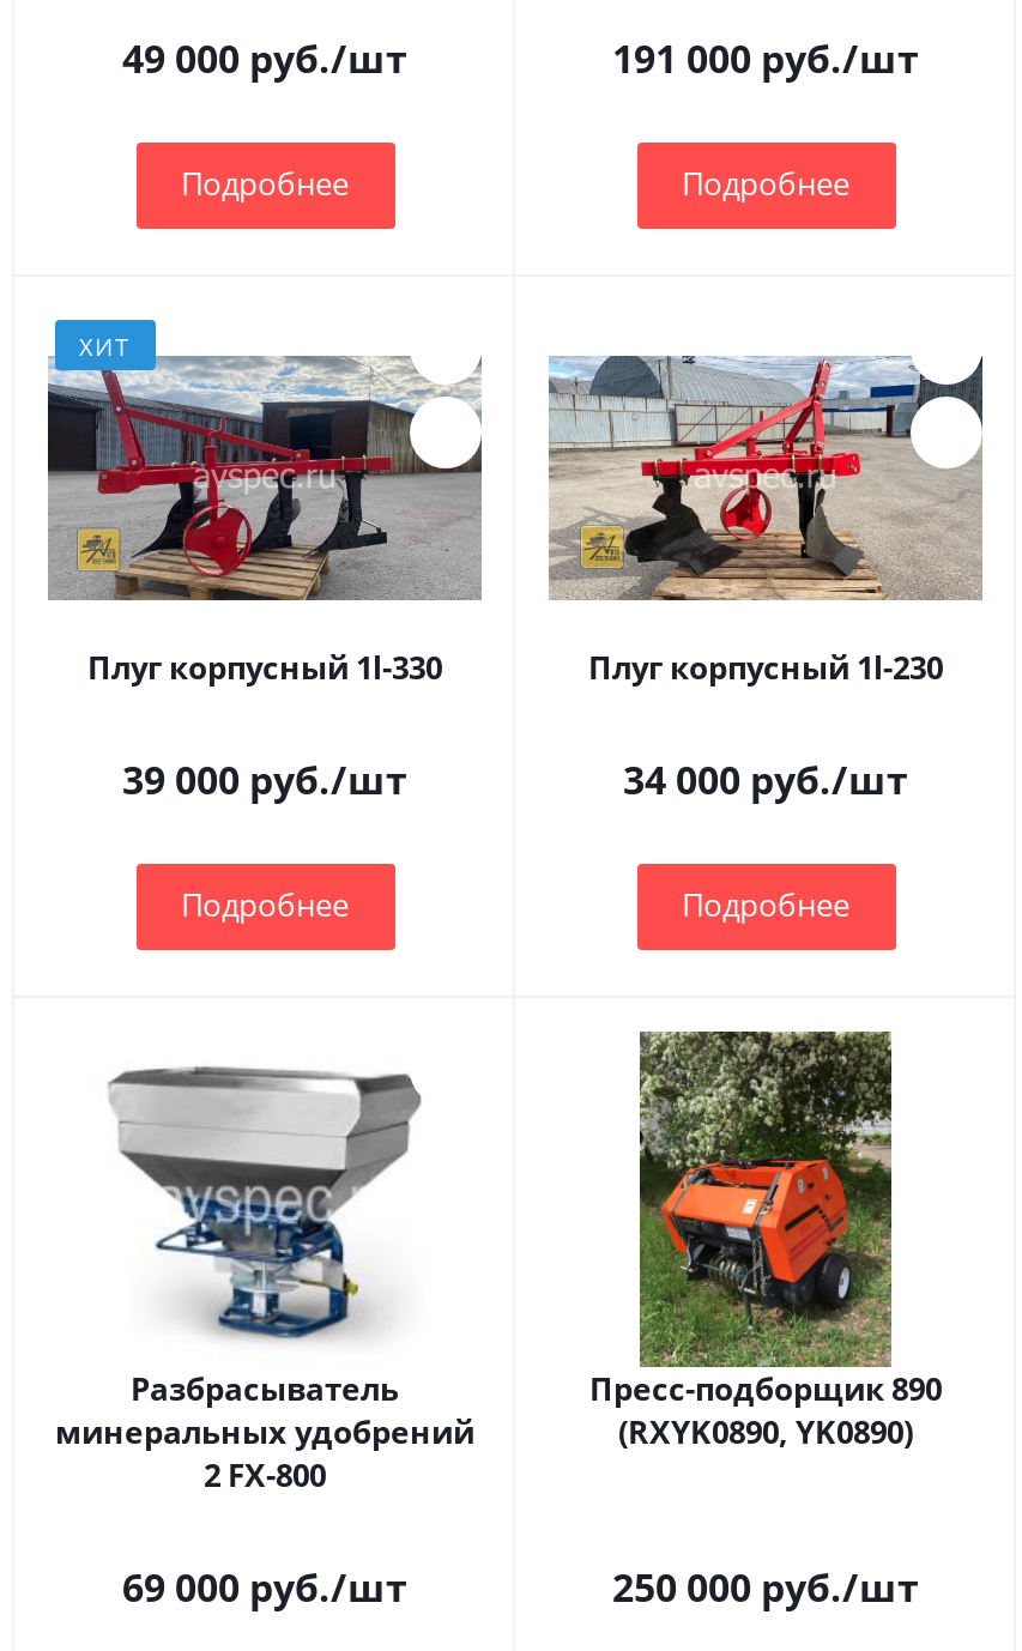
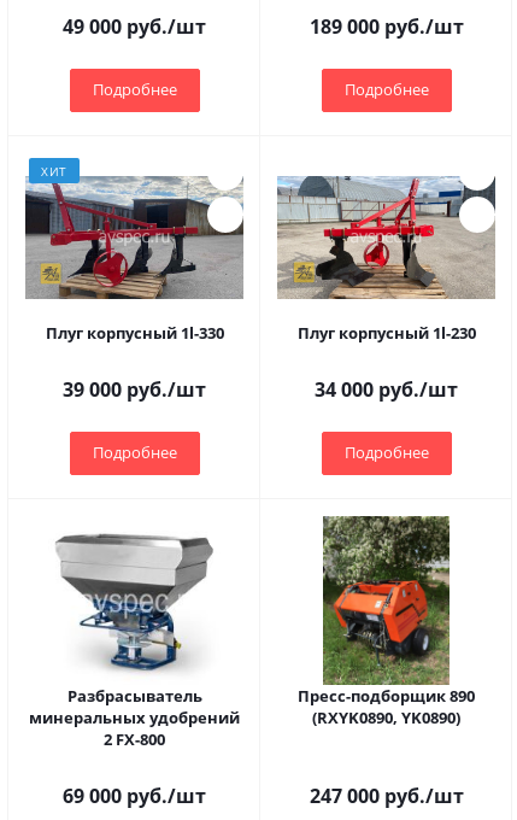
[612,32,919,85] 191 000 руб./шт -> [309,13,463,40] 189 000 руб./шт
[612,1561,919,1614] 250 000 руб./шт -> [309,783,463,809] 247 000 руб./шт

